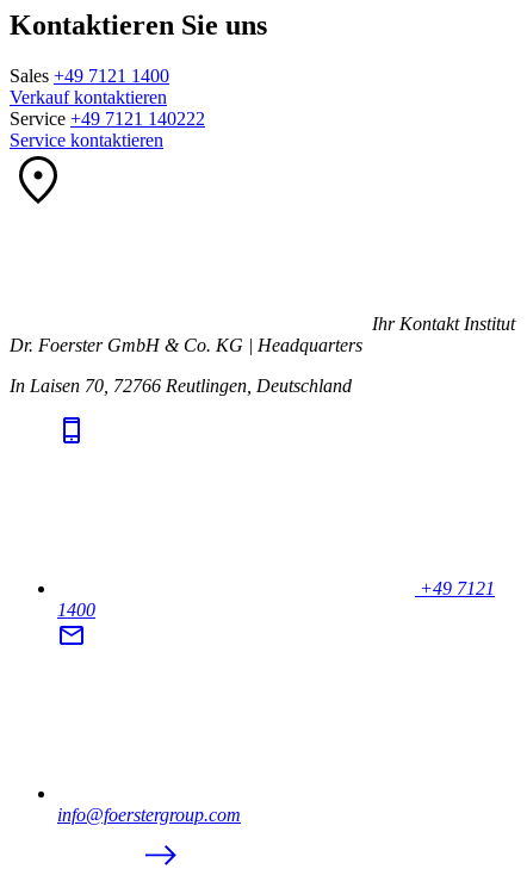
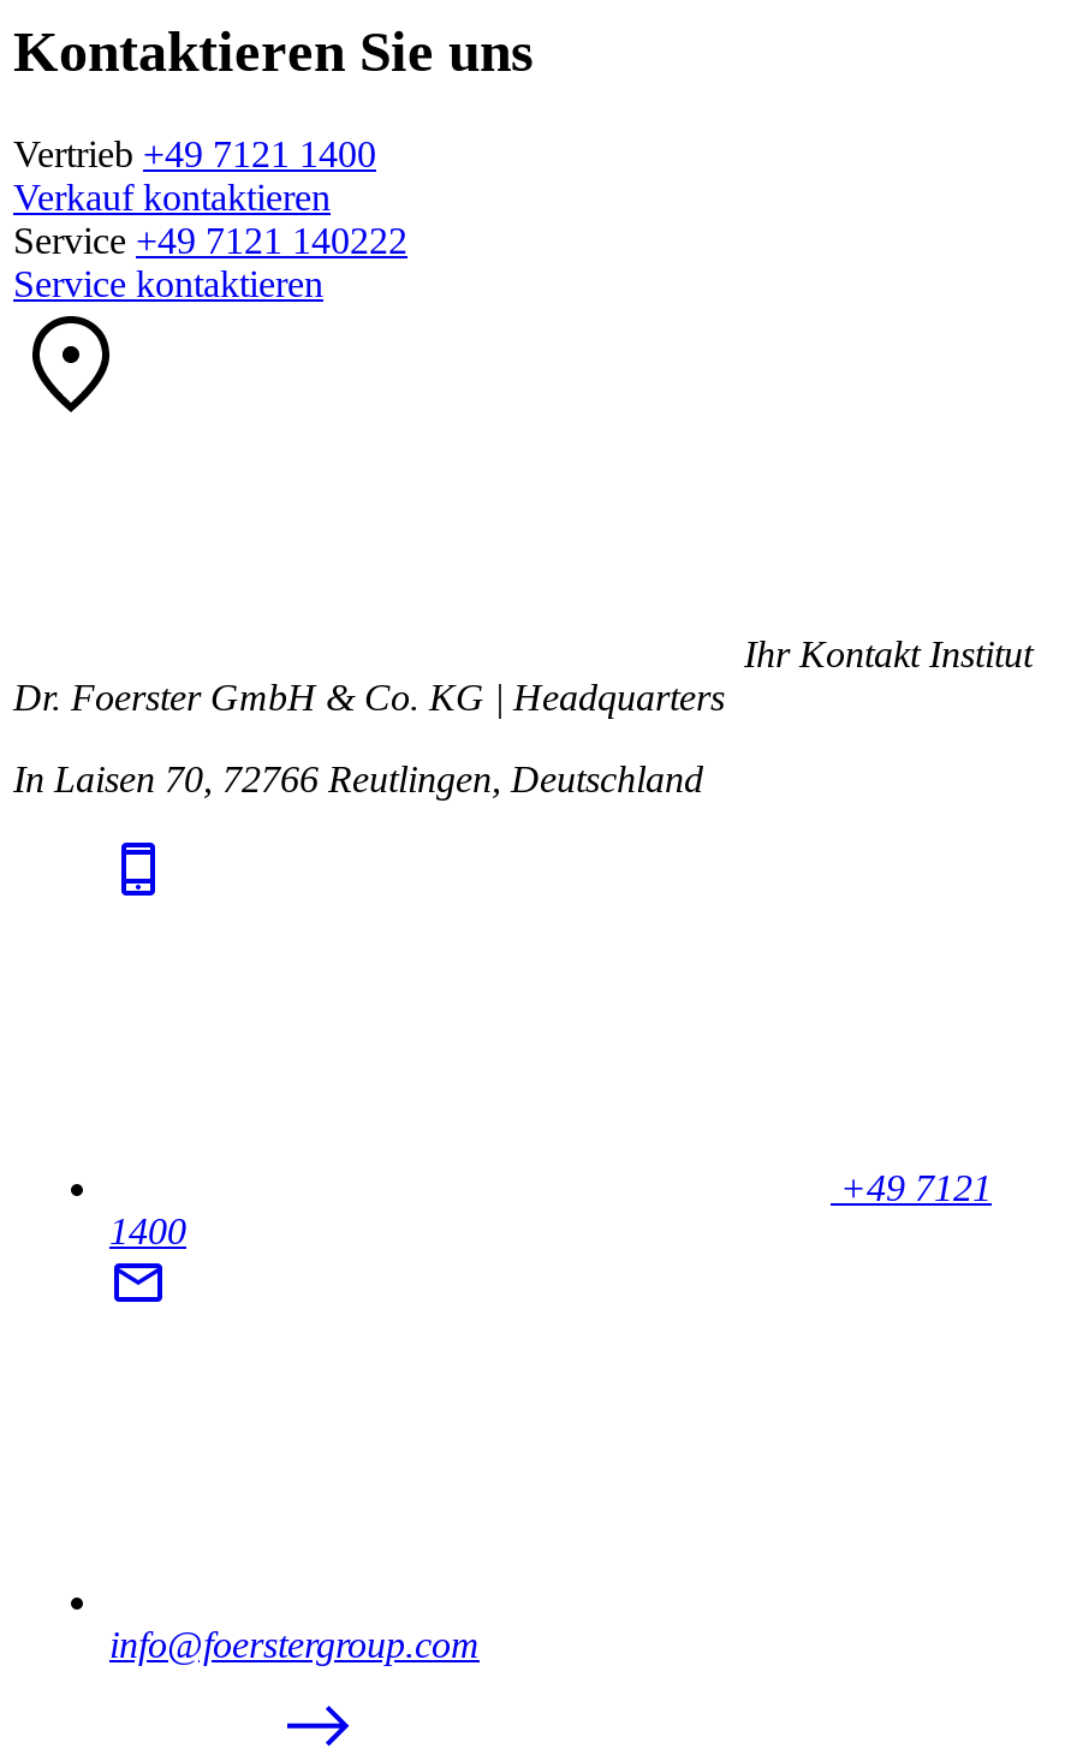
[10,66,169,86] Sales +49 7121 1400 -> [13,134,376,175] Vertrieb +49 7121 1400

